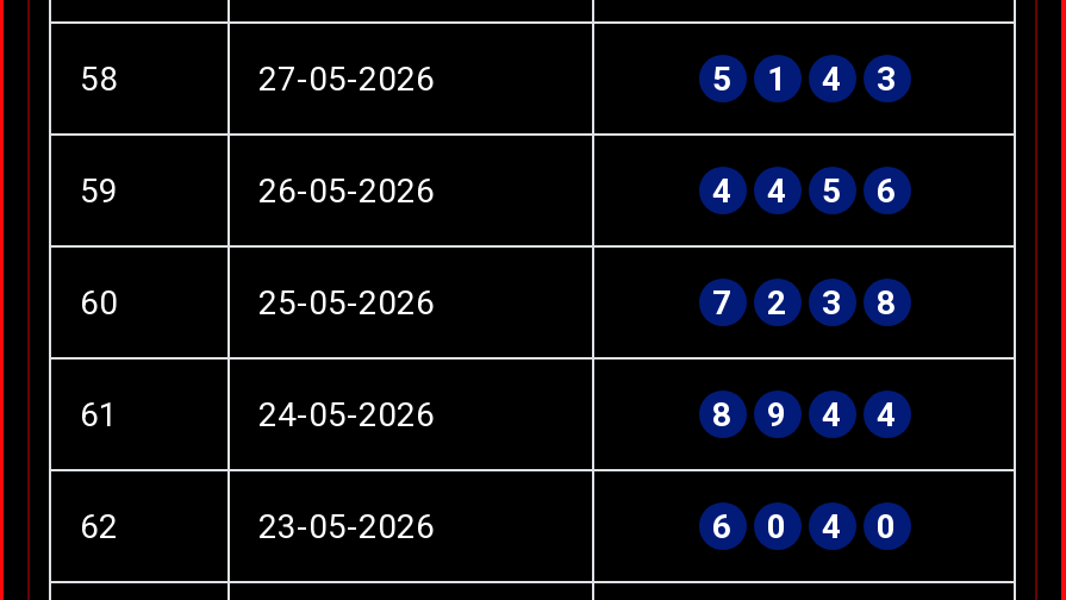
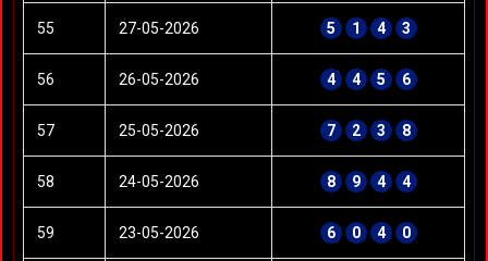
[80,60,118,98] 58 -> [37,20,54,37] 55
[80,171,118,210] 59 -> [37,71,54,88] 56
[80,283,118,321] 60 -> [37,122,54,139] 57
[80,395,118,433] 61 -> [37,173,54,190] 58
[80,507,118,545] 62 -> [37,224,54,241] 59

